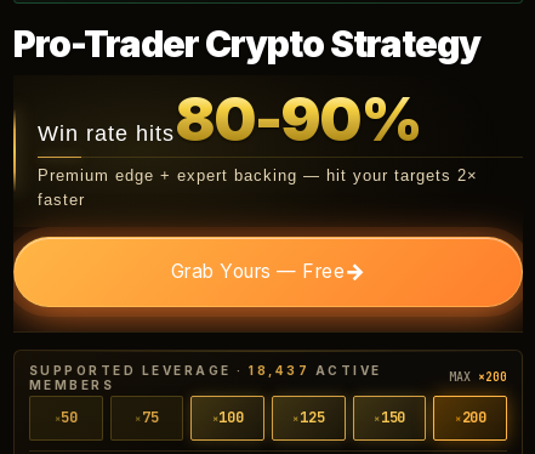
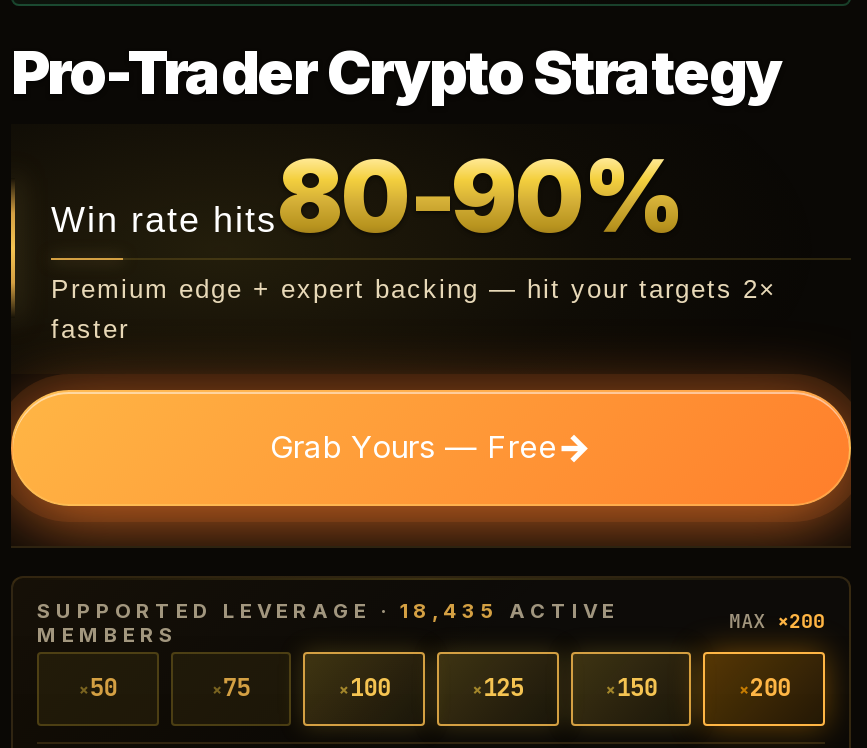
[29,362,382,377] SUPPORTED LEVERAGE · 18,437 ACTIVE -> [37,597,619,621] SUPPORTED LEVERAGE · 18,435 ACTIVE

